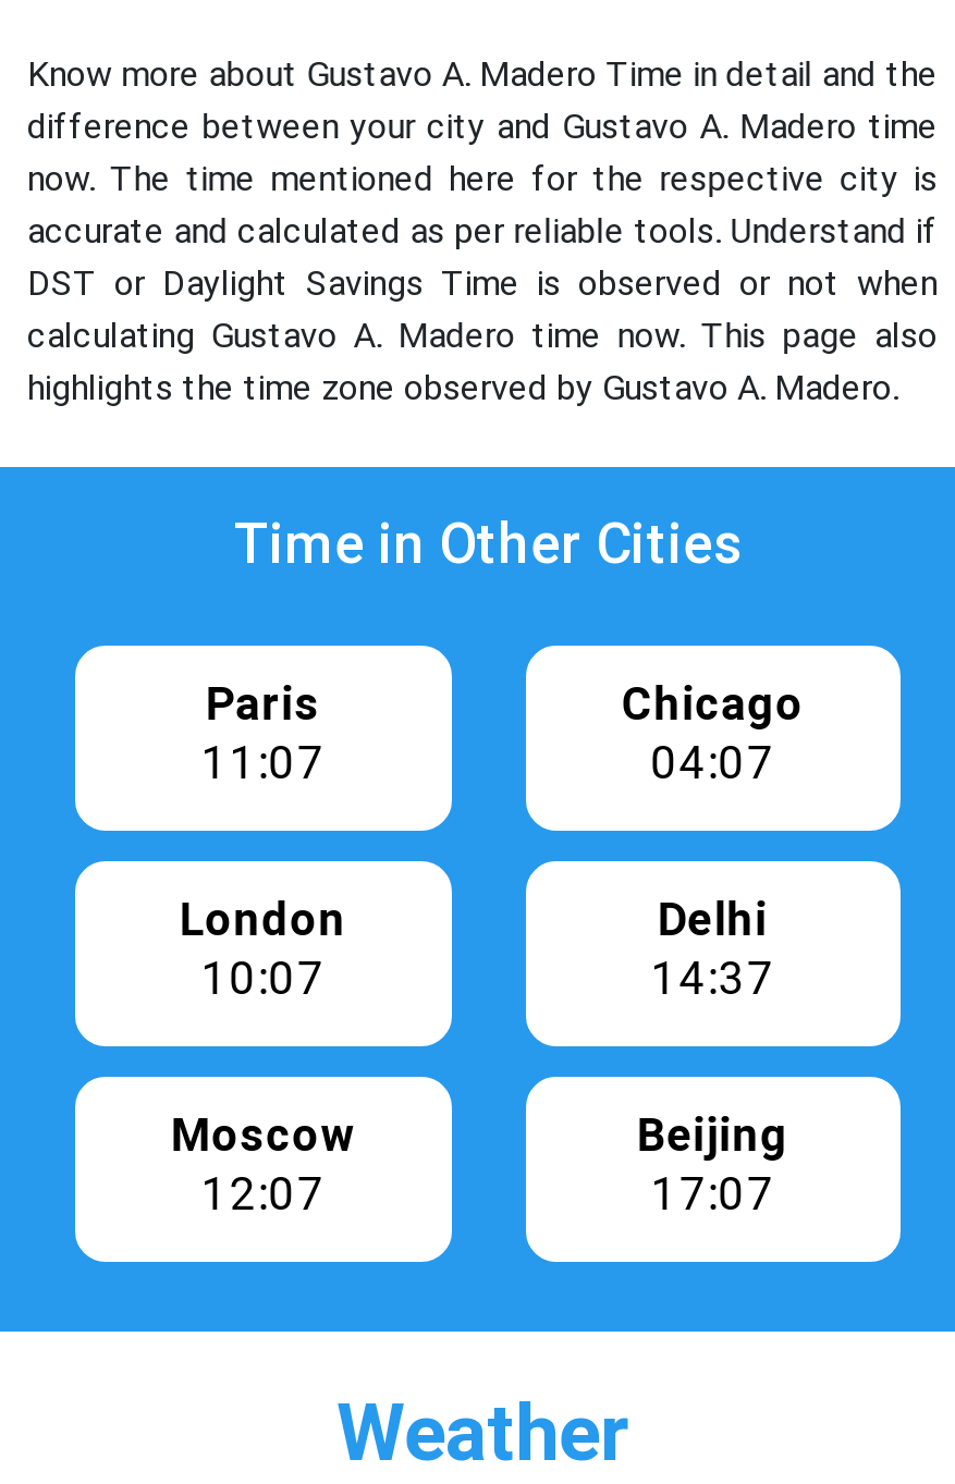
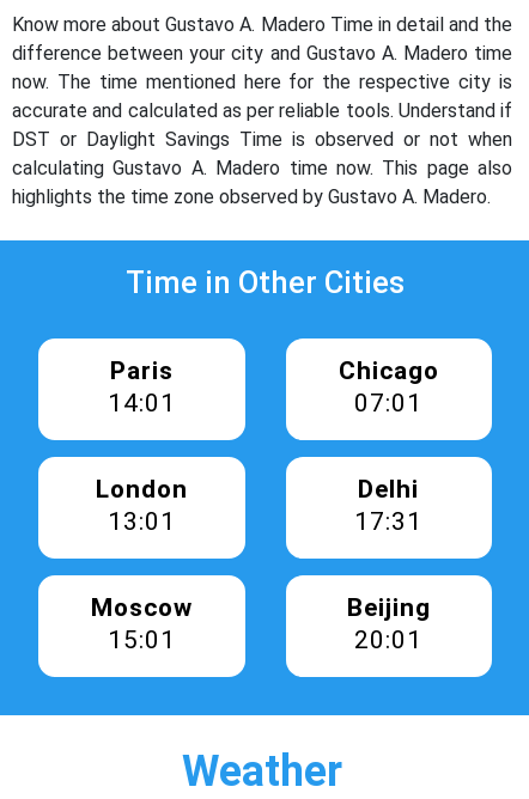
[201,737,325,789] 11:07 -> [107,389,176,417] 14:01
[651,737,775,789] 04:07 -> [355,389,423,417] 07:01
[201,953,325,1005] 10:07 -> [107,507,176,536] 13:01
[651,953,775,1005] 14:37 -> [355,507,423,536] 17:31
[201,1168,325,1221] 12:07 -> [107,626,176,654] 15:01
[651,1168,775,1221] 17:07 -> [355,626,423,654] 20:01

